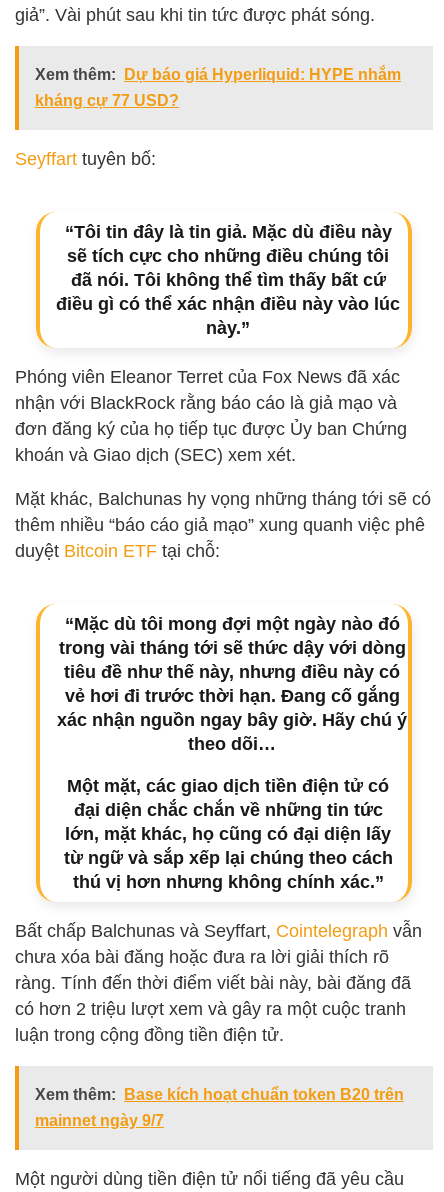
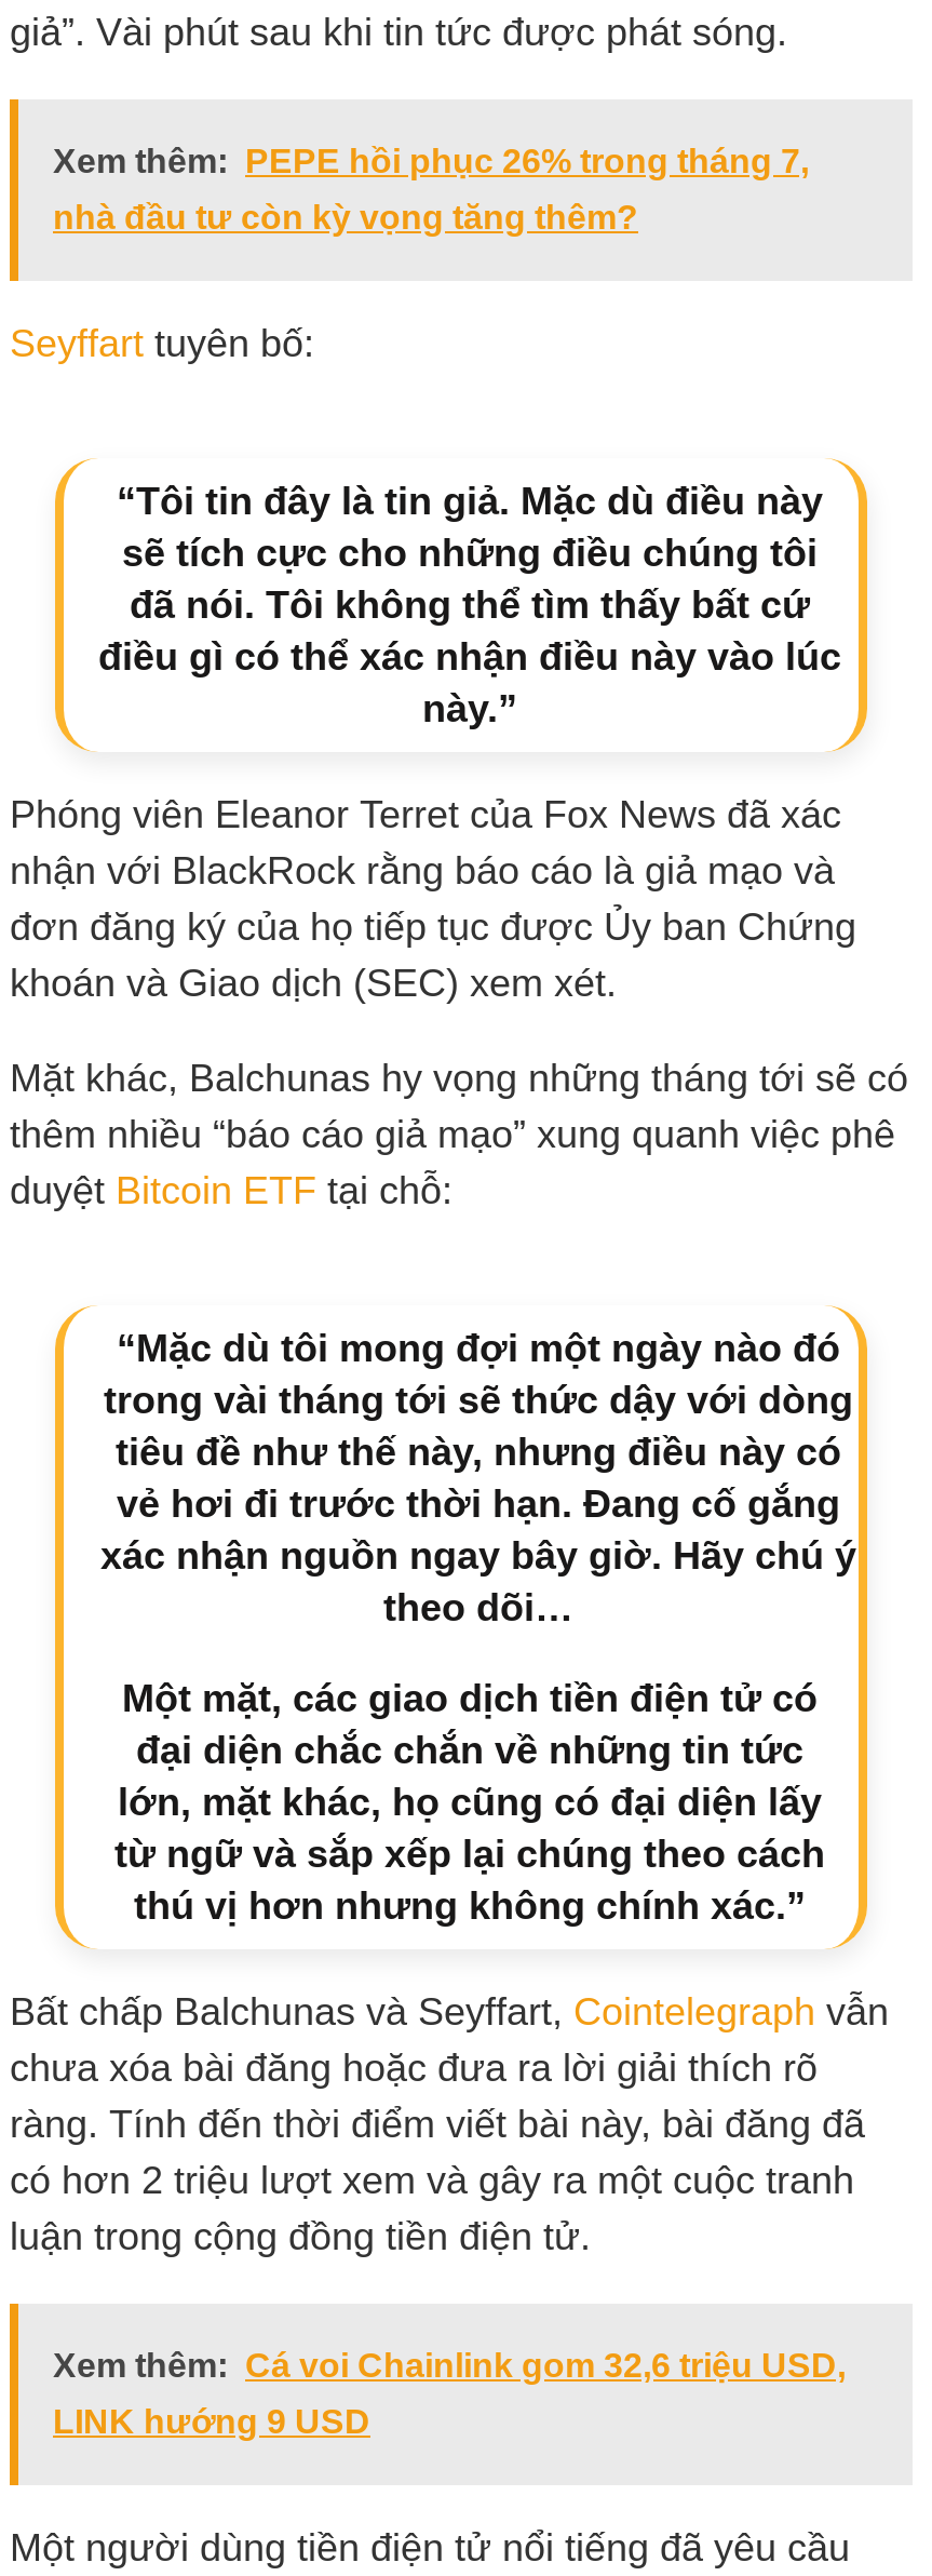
[35,66,401,83] Xem thêm: Dự báo giá Hyperliquid: HYPE nhắm -> [53,142,809,179] Xem thêm: PEPE hồi phục 26% trong tháng 7,
[35,92,179,109] kháng cự 77 USD? -> [53,199,638,235] nhà đầu tư còn kỳ vọng tăng thêm?
[35,1086,404,1103] Xem thêm: Base kích hoạt chuẩn token B20 trên -> [53,2347,846,2383] Xem thêm: Cá voi Chainlink gom 32,6 triệu USD,
[35,1112,164,1129] mainnet ngày 9/7 -> [53,2403,370,2440] LINK hướng 9 USD

